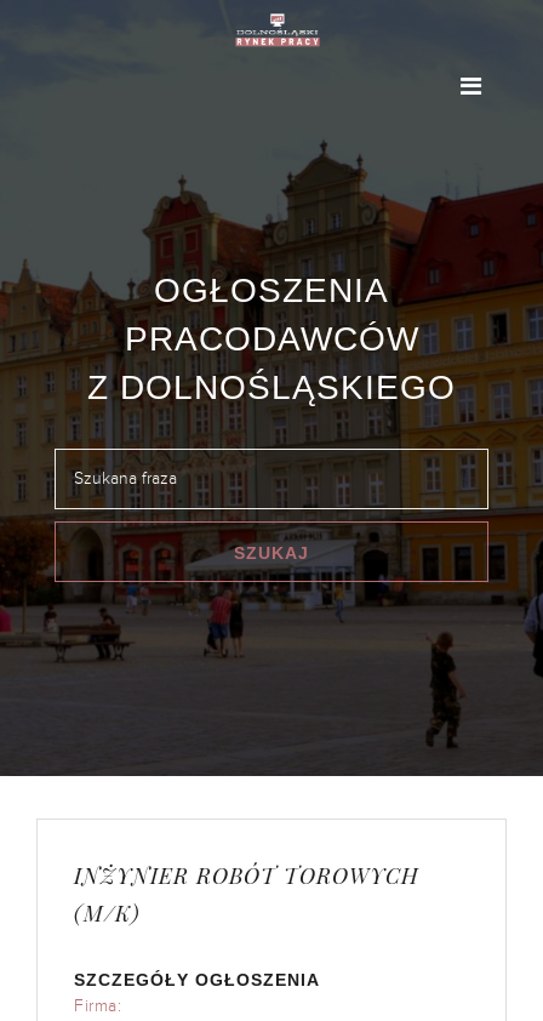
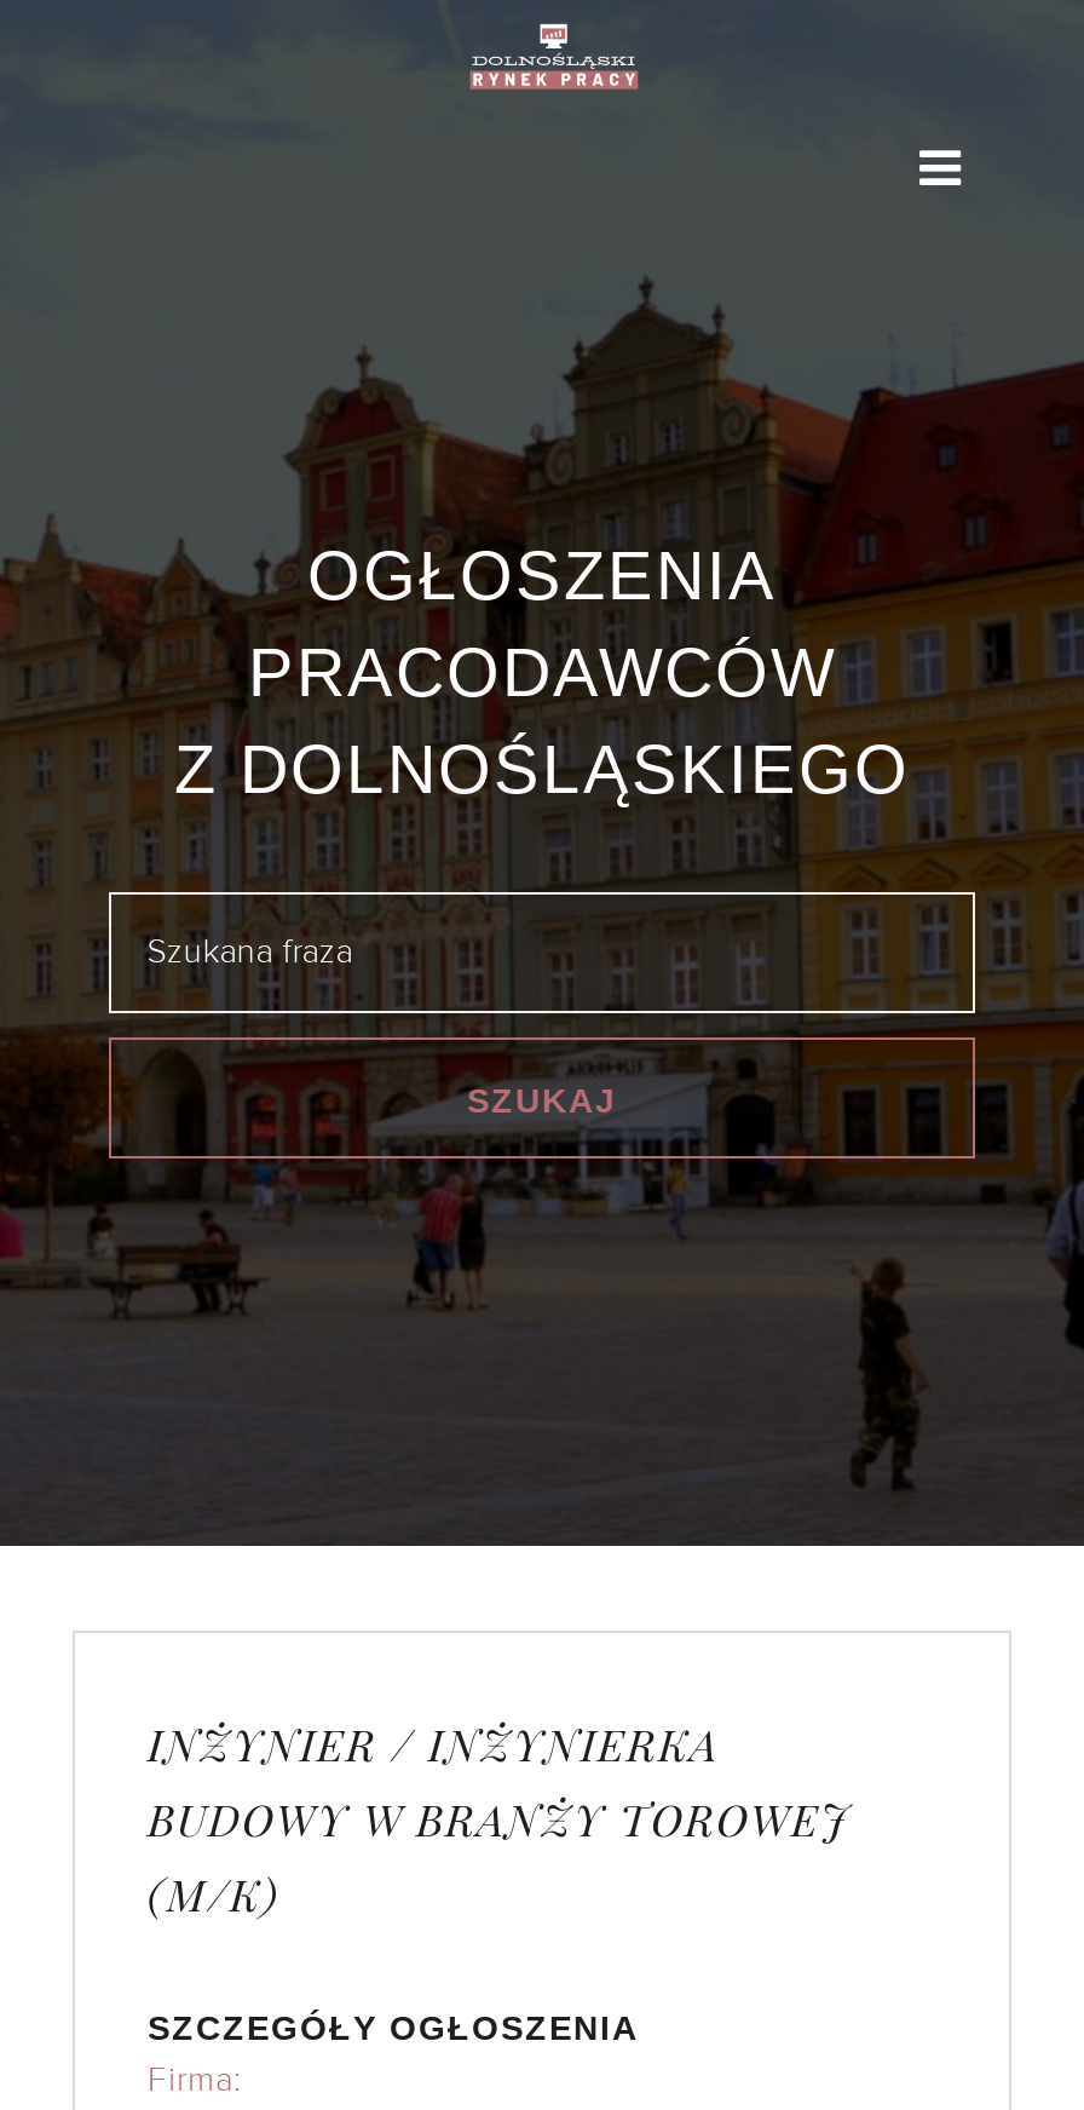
[74,861,419,890] INŻYNIER ROBÓT TOROWYCH -> [148,1715,849,1849] INŻYNIER / INŻYNIERKA | BUDOWY W BRANŻY TOROWEJ

